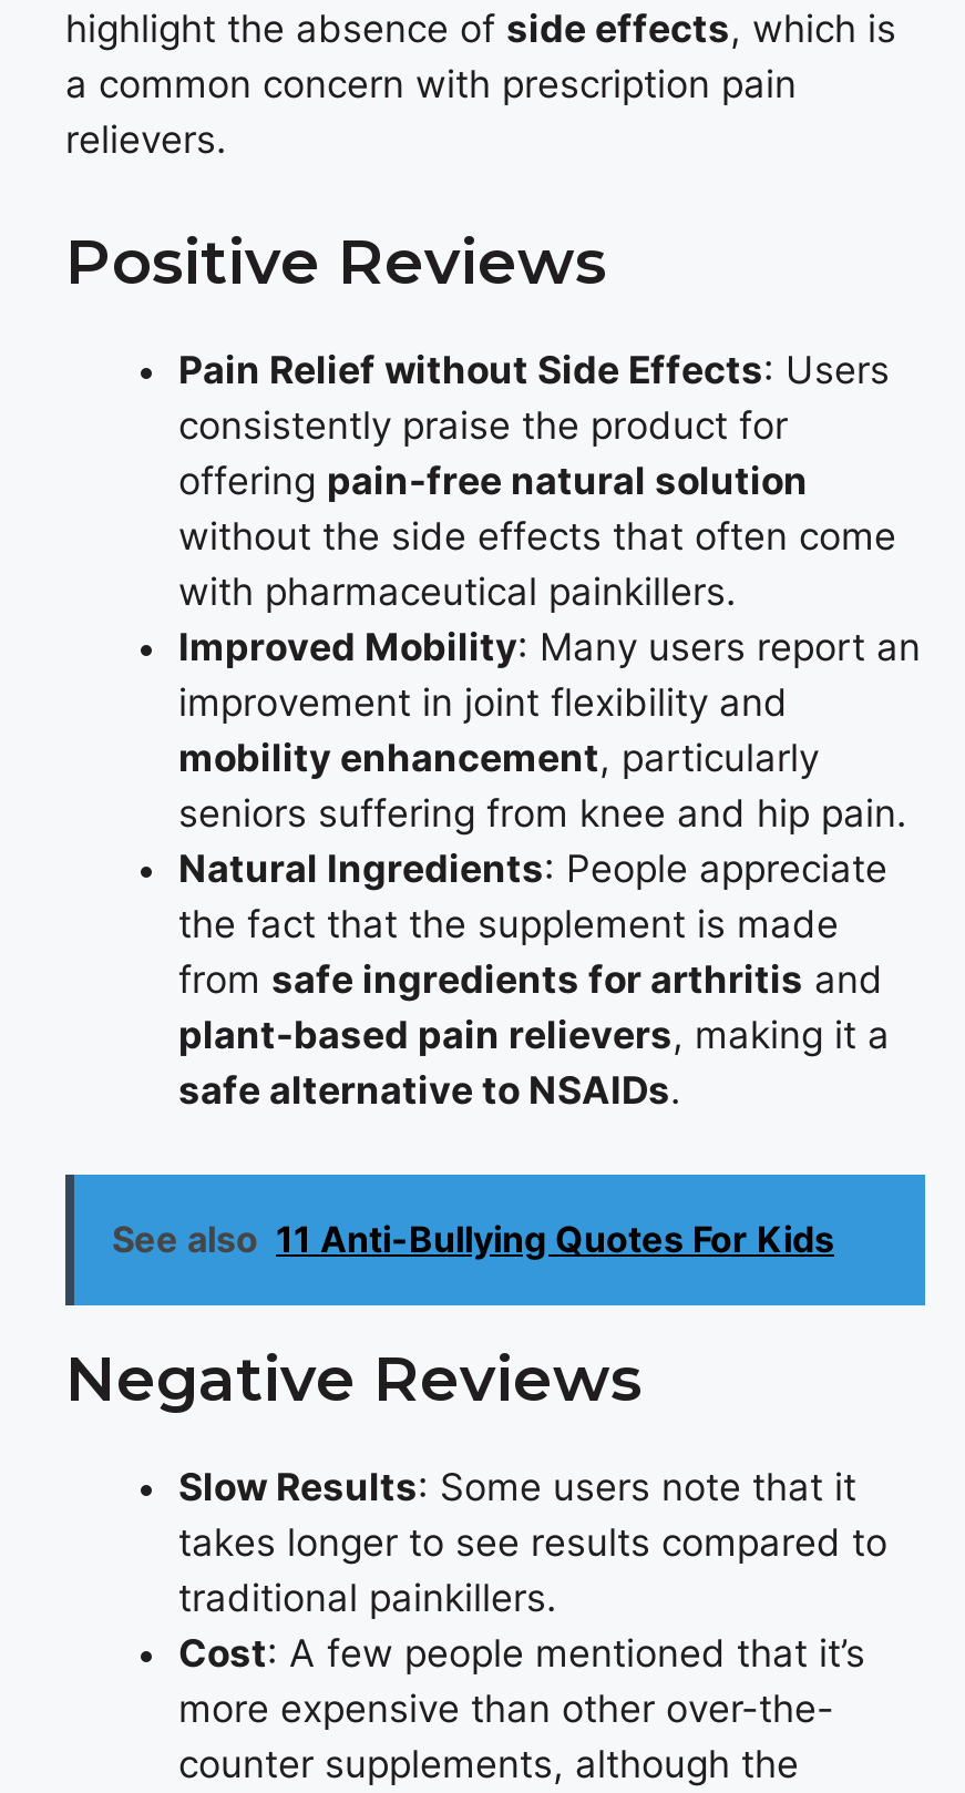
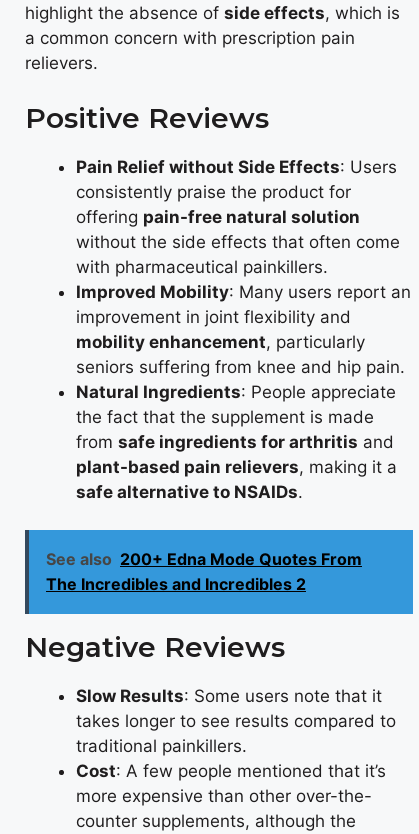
[112,1217,834,1261] See also 11 Anti-Bullying Quotes For Kids -> [46,549,362,594] See also 200+ Edna Mode Quotes From | The Incredibles and Incredibles 2

